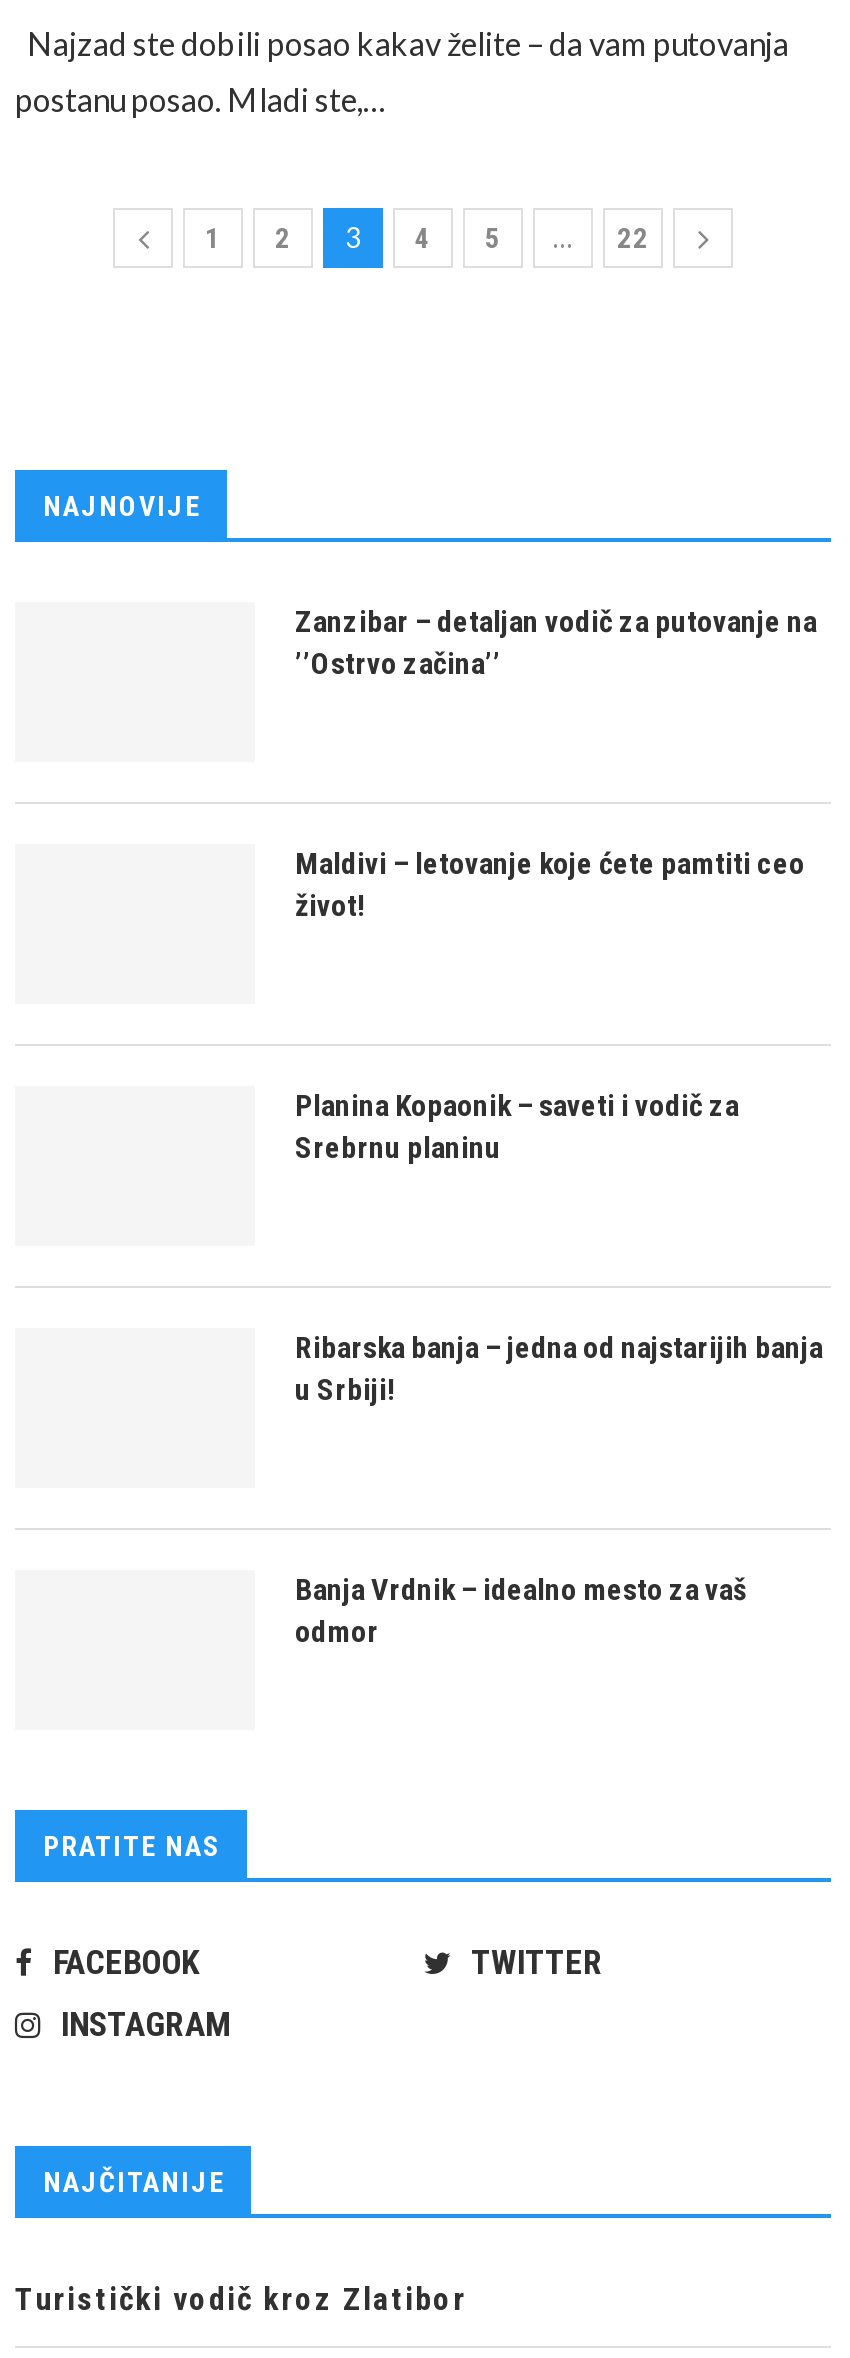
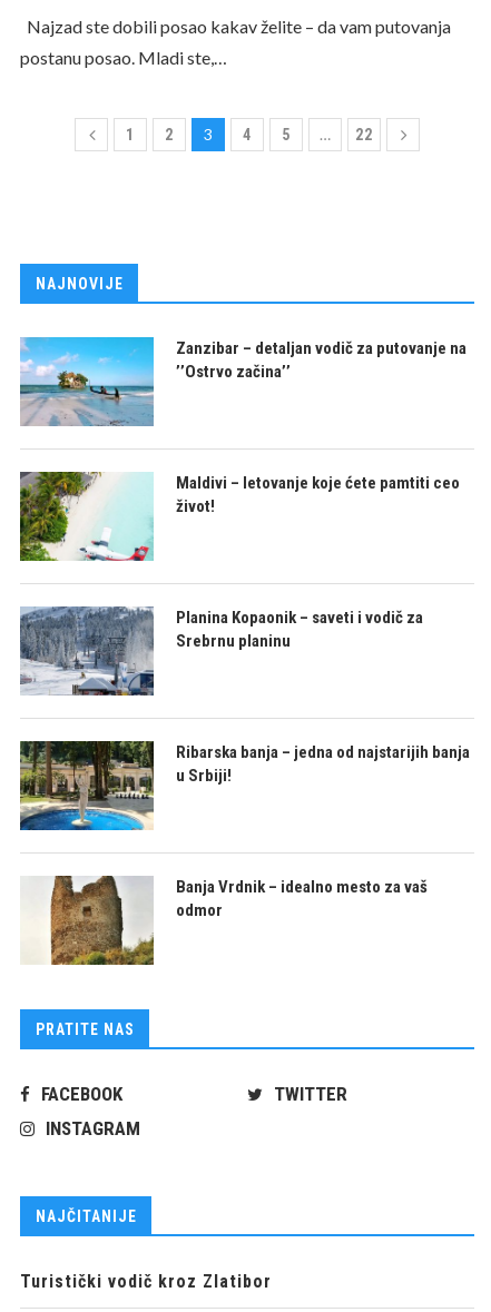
none -> [19,336,155,427] [image]
none -> [19,471,155,562] [image]
none -> [19,605,155,697] [image]
none -> [19,740,155,831] [image]
none -> [49,875,155,966] [image]

